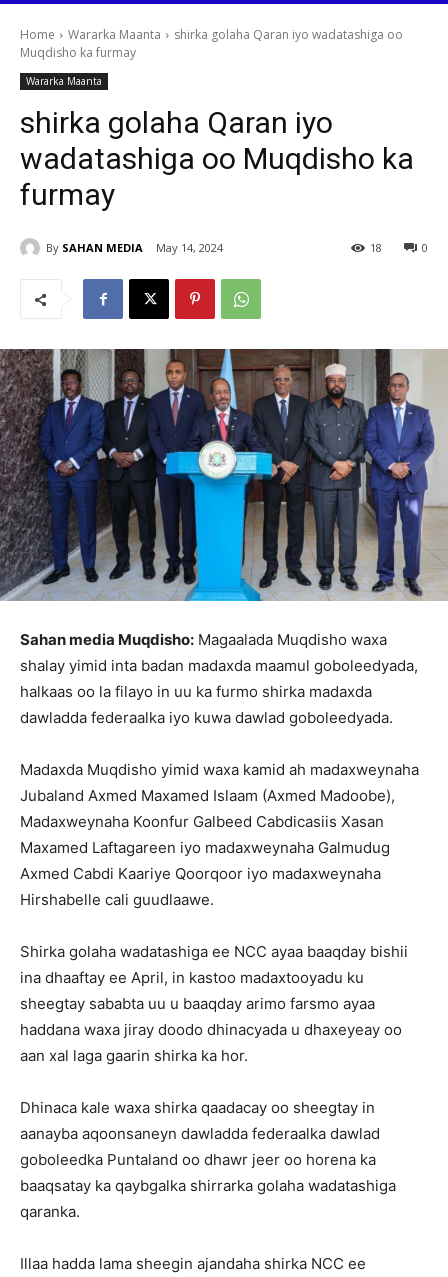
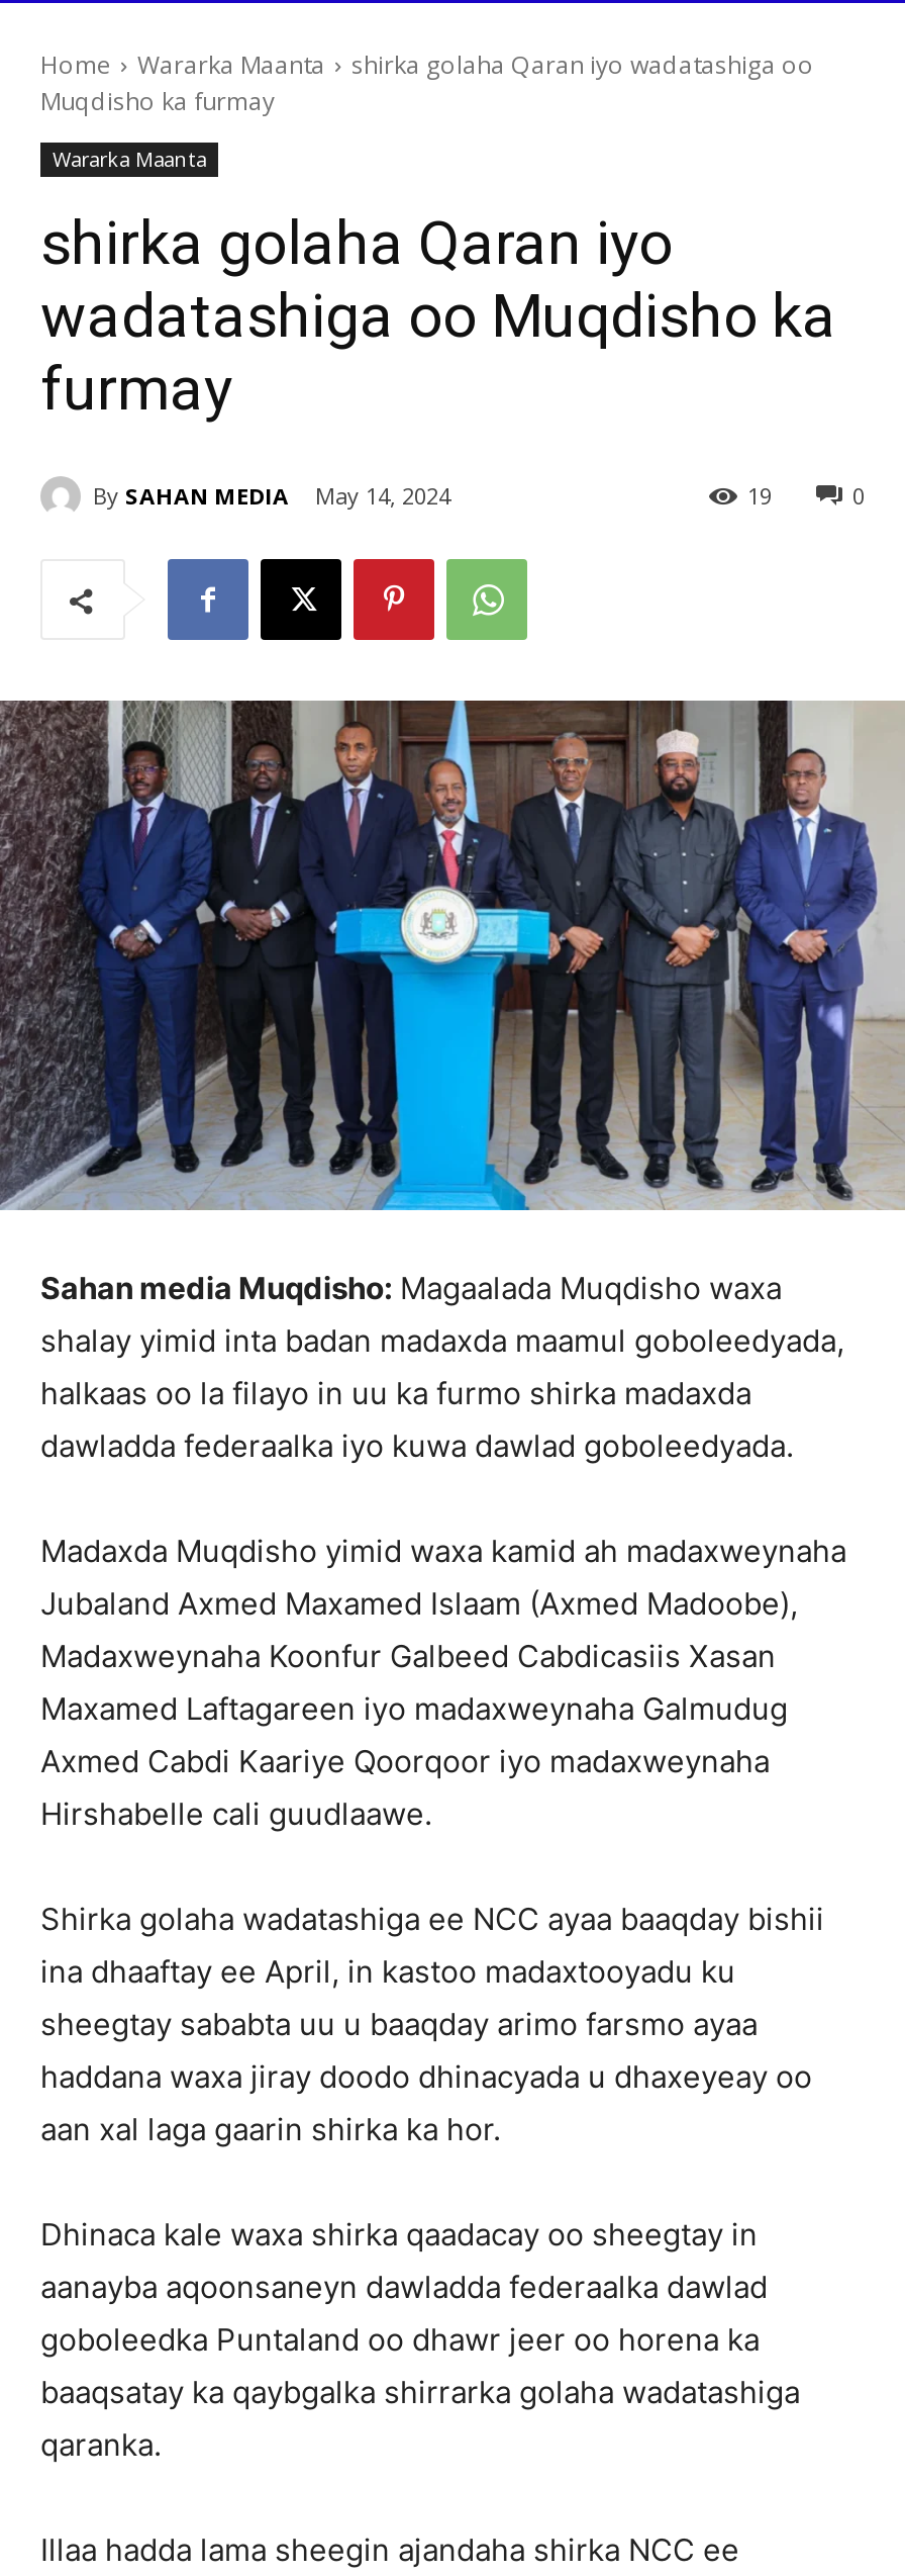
[370,240,382,255] 18 -> [747,480,772,511] 19

